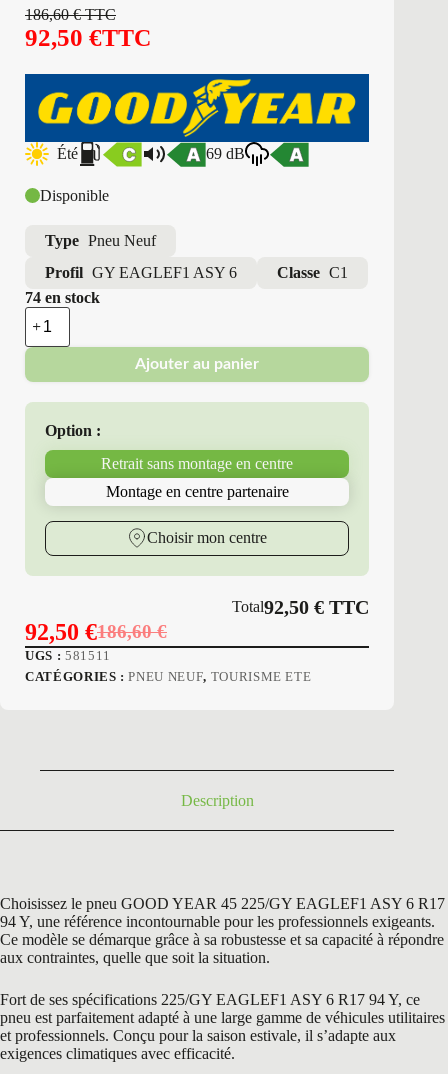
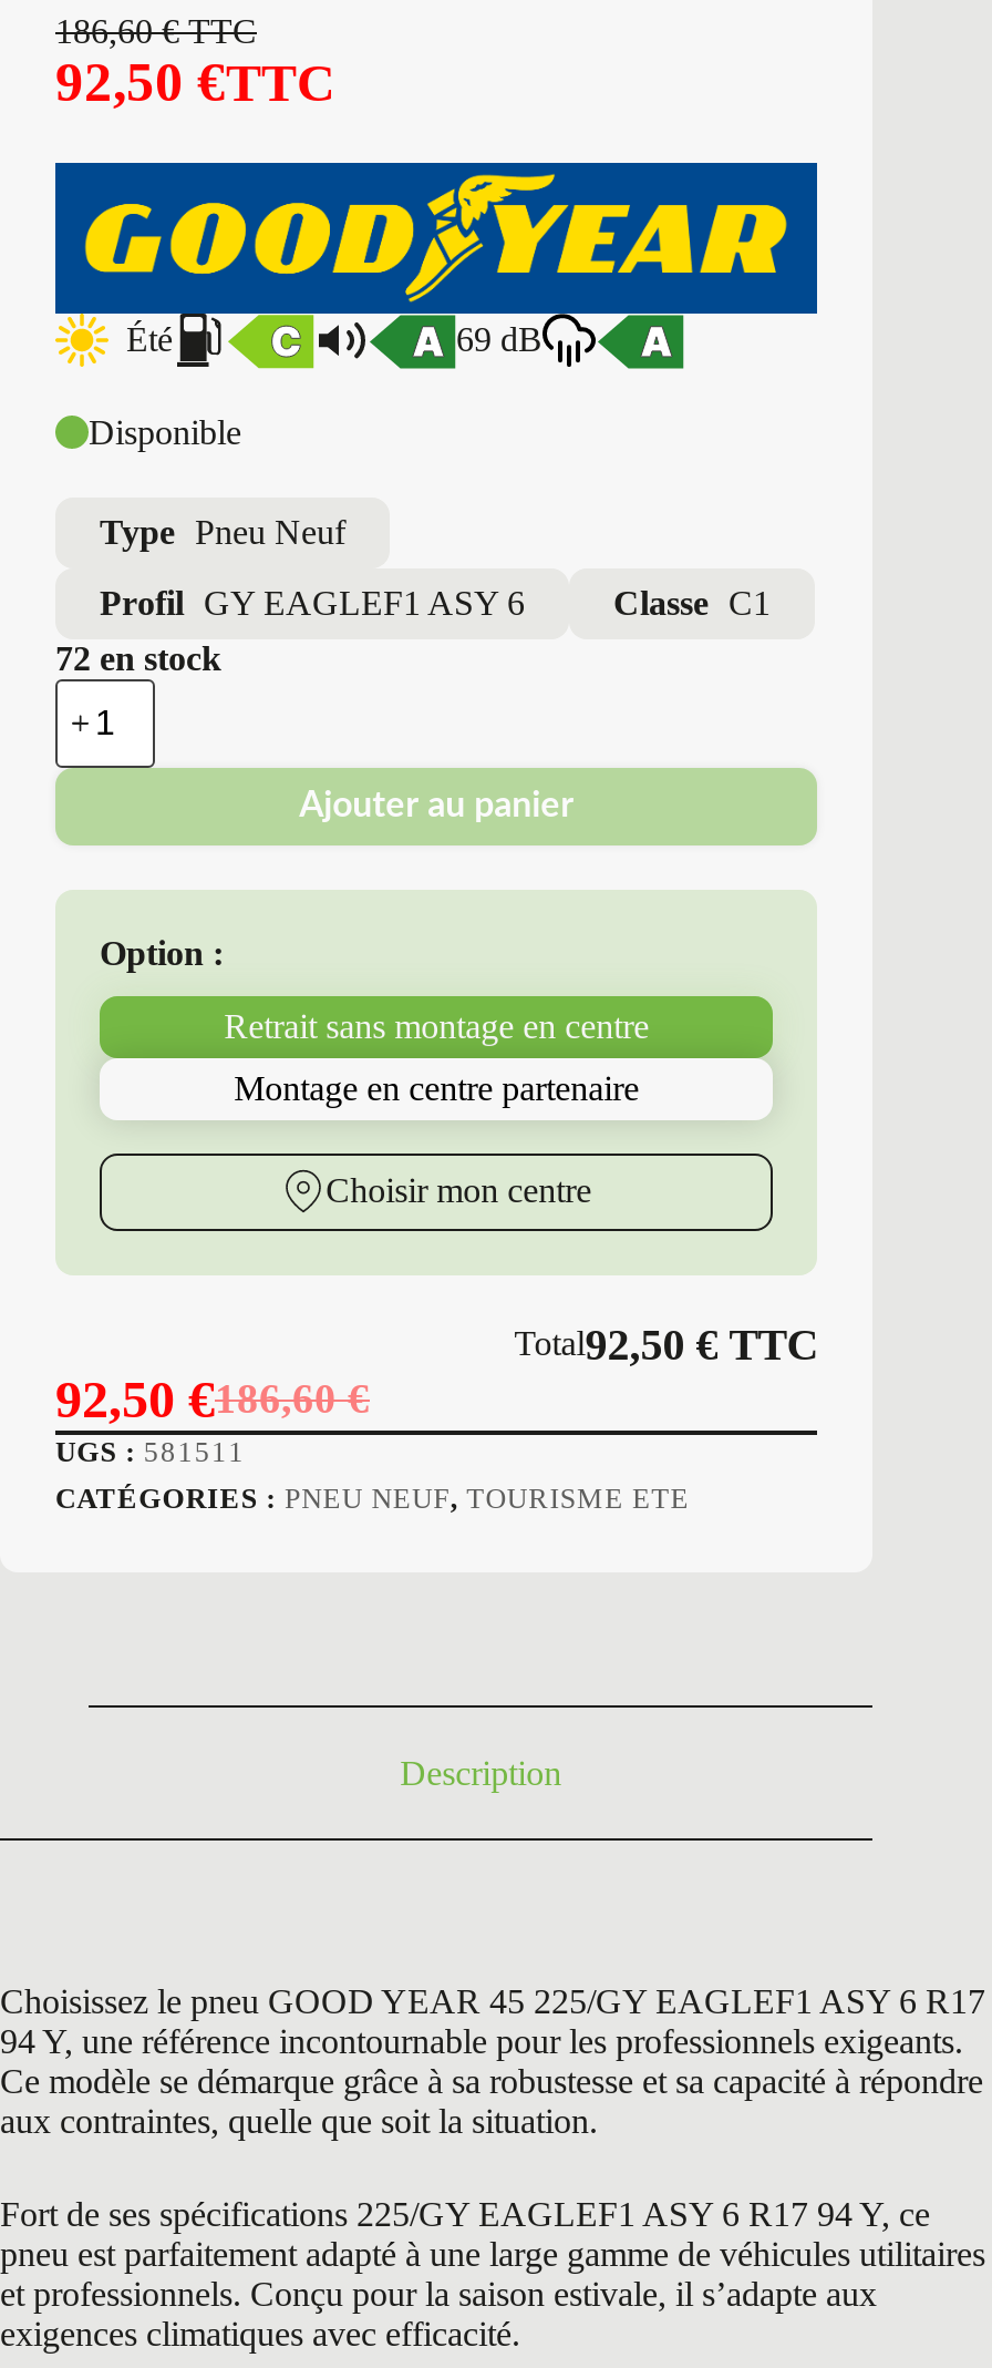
[25,289,100,306] 74 en stock -> [55,639,221,677] 72 en stock

